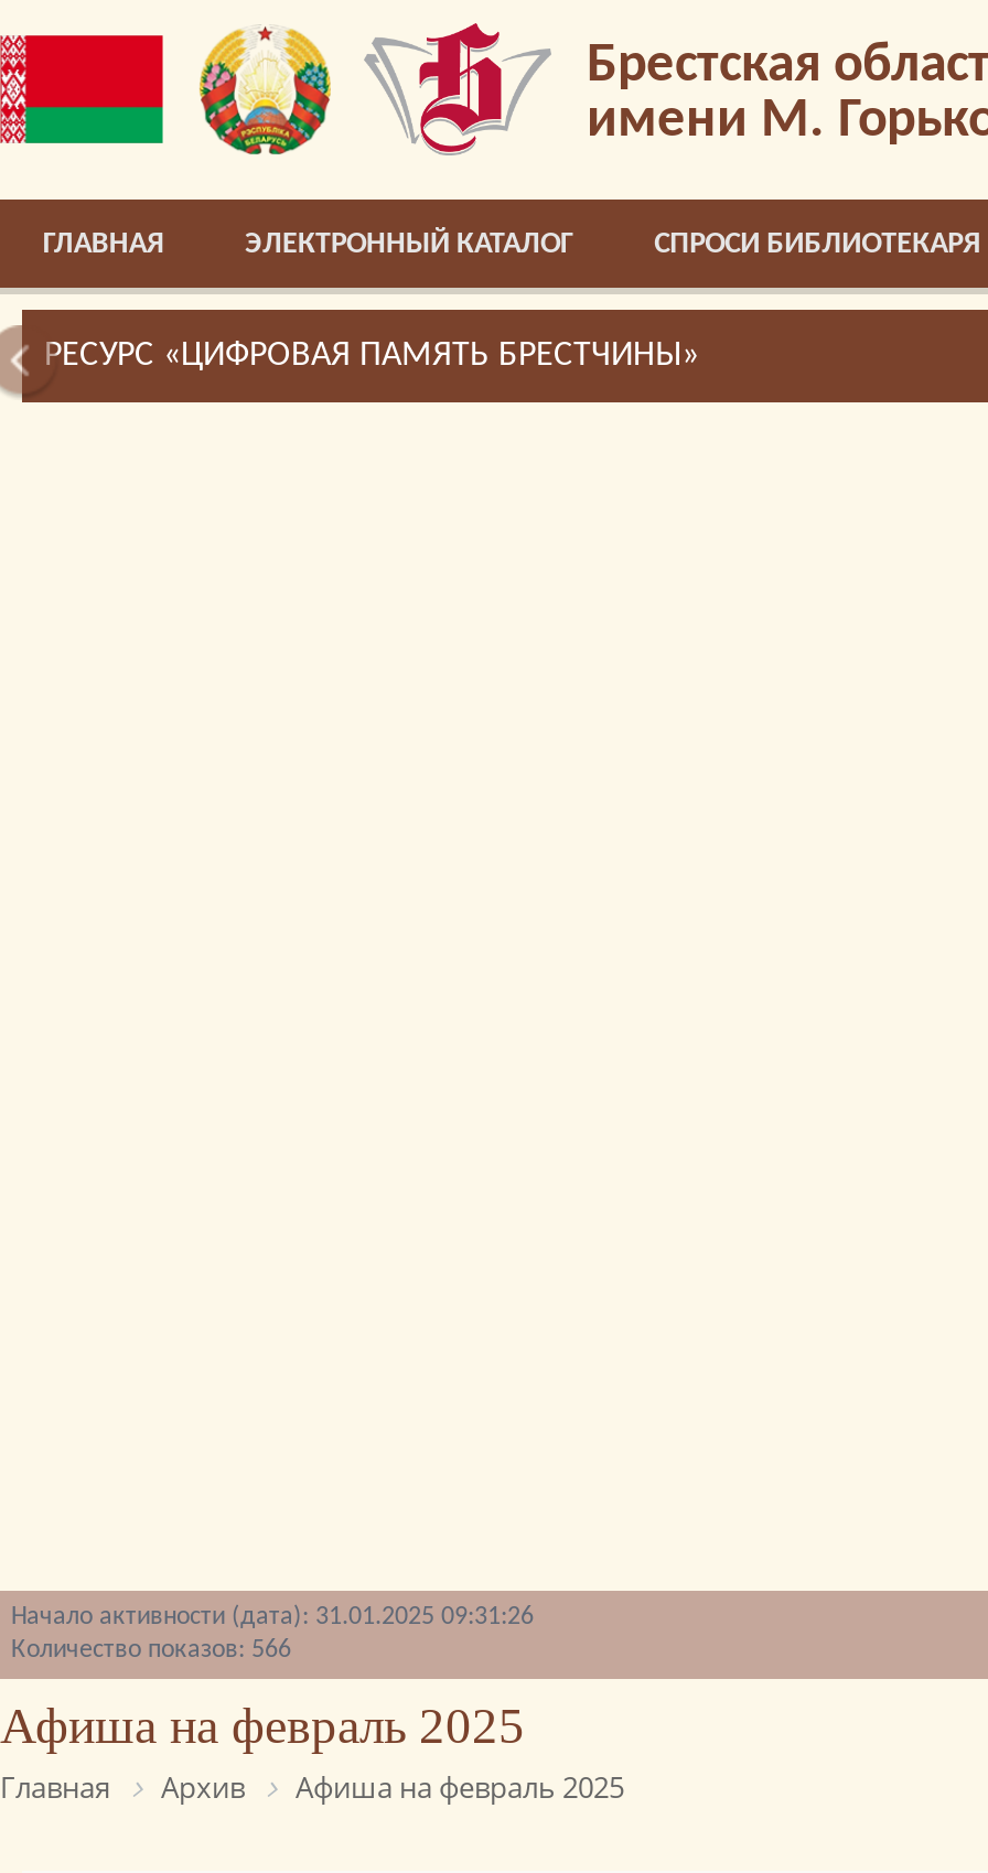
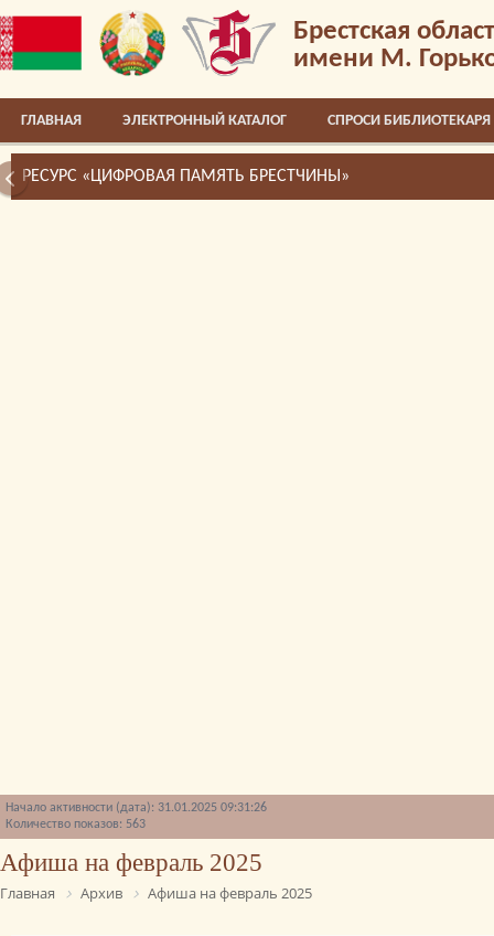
[11,1637,291,1664] Количество показов: 566 -> [6,818,146,831] Количество показов: 563

